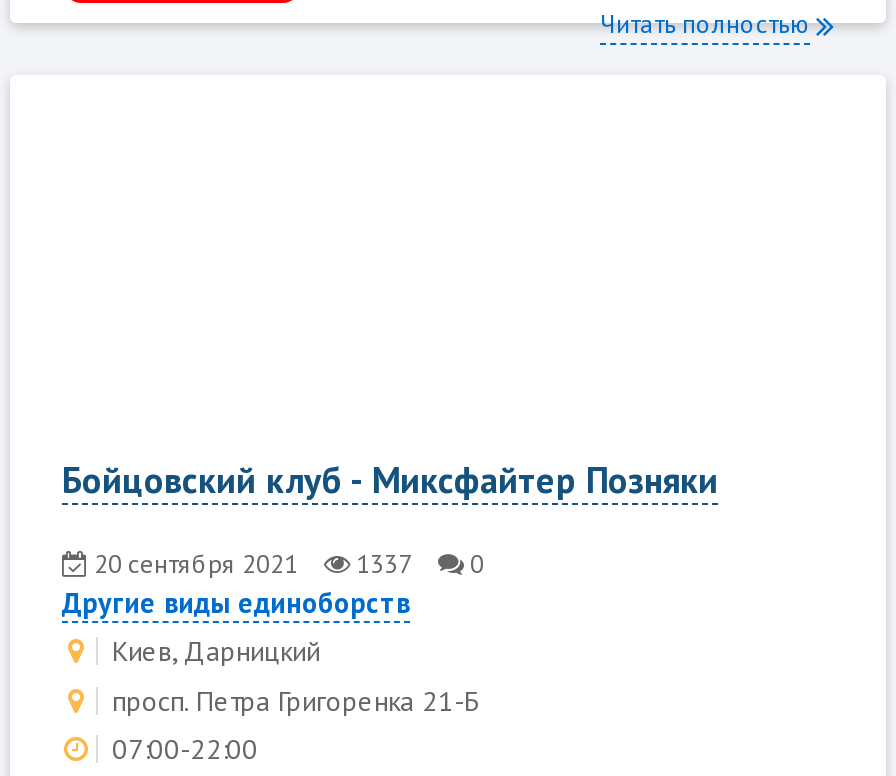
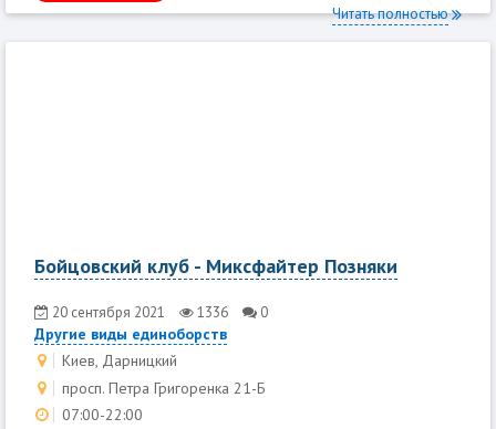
[88,547,484,581] 20 сентября 2021 1337 0 -> [49,303,268,321] 20 сентября 2021 1336 0

